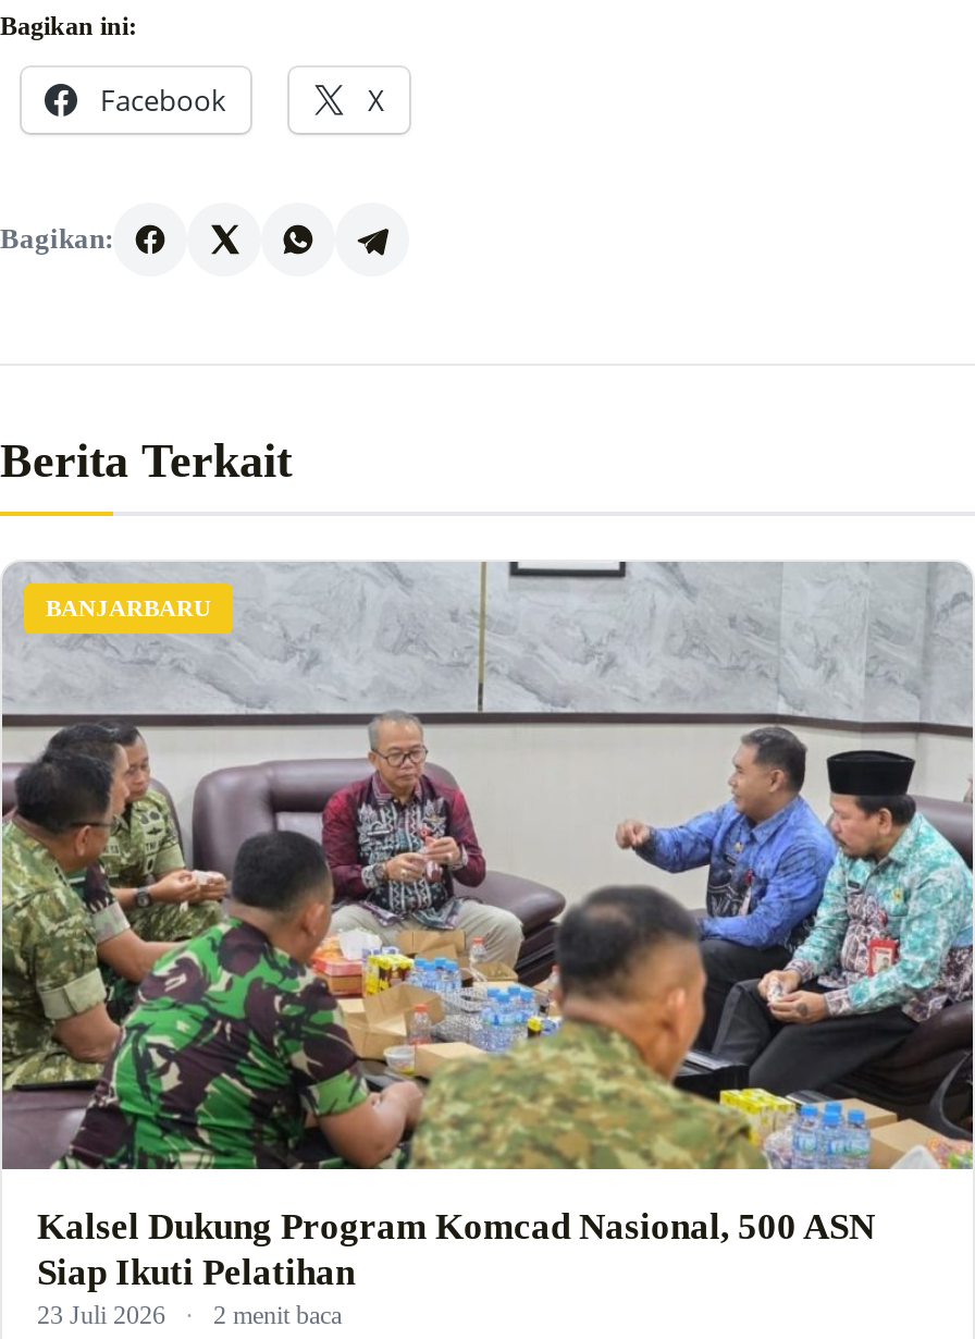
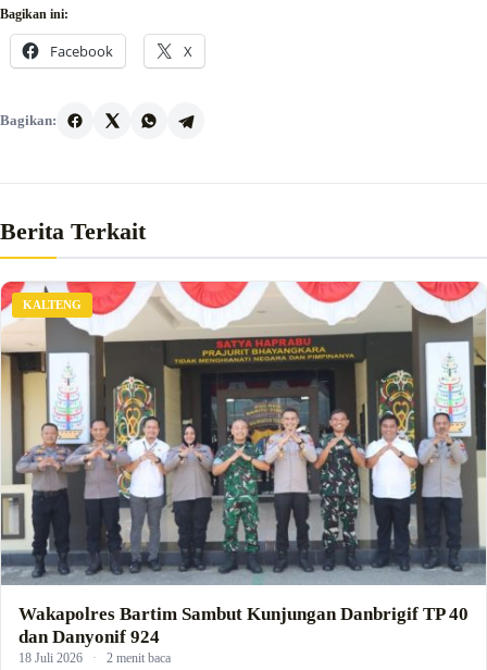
[7,560,968,1171] [image] | BANJARBARU -> [3,281,484,586] [image] | KALTENG
[37,1206,875,1330] Kalsel Dukung Program Komcad Nasional, 500 ASN | Siap Ikuti Pelatihan | 23 Juli 2026 -> [18,604,469,666] Wakapolres Bartim Sambut Kunjungan Danbrigif TP 40 | dan Danyonif 924 | 18 Juli 2026

